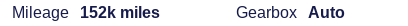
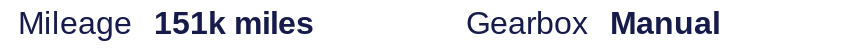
[12,4,160,21] Mileage 152k miles -> [18,7,314,41] Mileage 151k miles
[308,4,345,21] Auto -> [610,7,720,41] Manual

